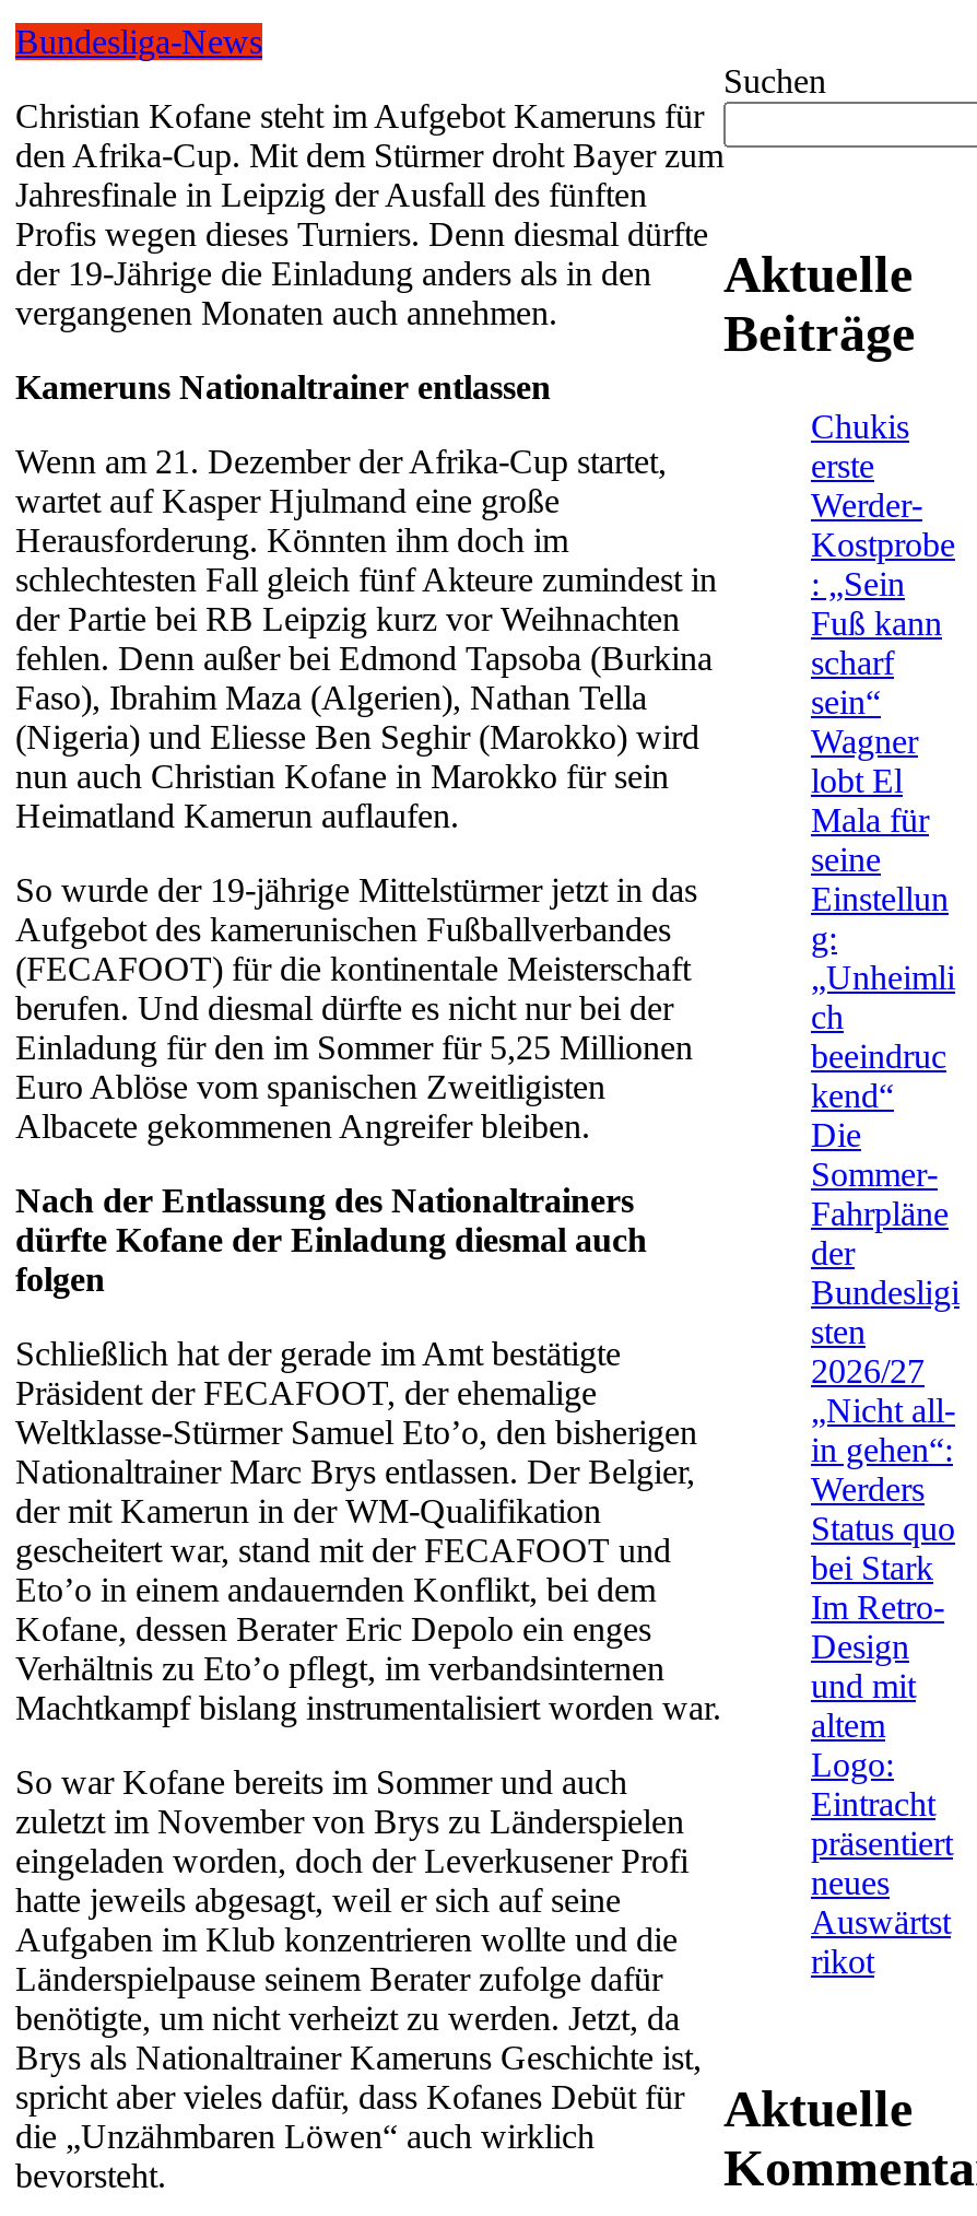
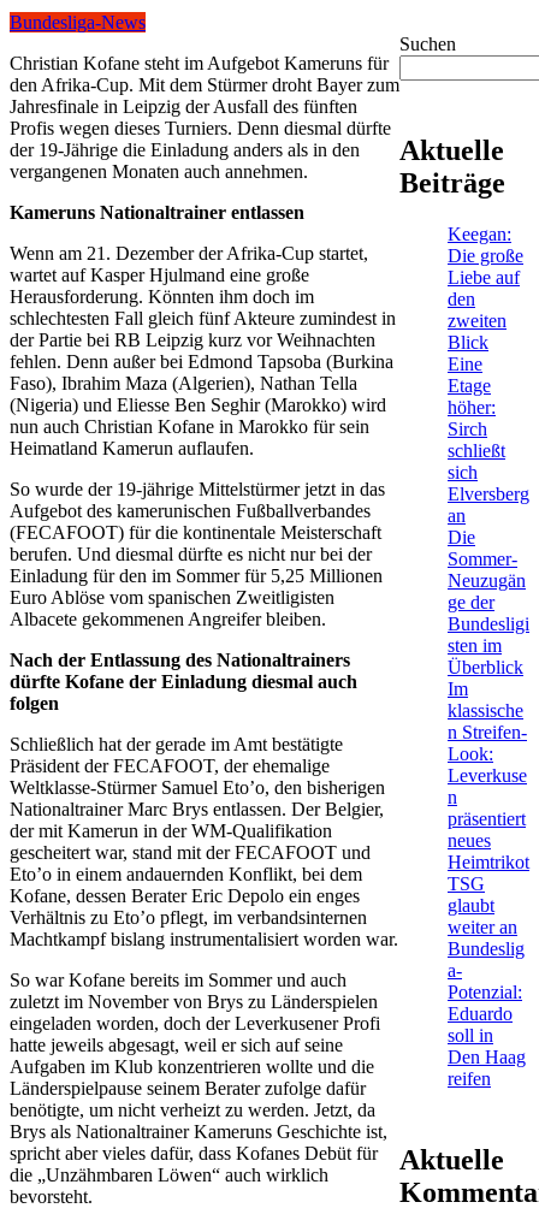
[811,407,955,1114] Chukis | erste | Werder- | Kostprobe | : „Sein | Fuß kann | scharf | sein“ | Wagner | lobt El | Mala für | seine | Einstellun | g: | „Unheimli | ch | beeindruc | kend“ -> [448,224,529,526] Keegan: | Die große | Liebe auf | den | zweiten | Blick | Eine | Etage | höher: | Sirch | schließt | sich | Elversberg | an
moved [811,1116,938,1192] -> [448,527,517,569]: Die | Sommer-
[811,1194,949,1271] Fahrpläne | der -> [448,570,526,612] Neuzugän | ge der
moved [811,1273,960,1310] -> [448,613,529,634]: Bundesligi
[811,1313,955,1822] sten | 2026/27 | „Nicht all- | in gehen“: | Werders | Status quo | bei Stark | Im Retro- | Design | und mit | altem | Logo: | Eintracht -> [448,635,527,807] sten im | Überblick | Im | klassische | n Streifen- | Look: | Leverkuse | n
moved [811,1824,953,1901] -> [448,808,526,850]: präsentiert | neues
[811,1903,951,1979] Auswärtst | rikot -> [448,852,529,1089] Heimtrikot | TSG | glaubt | weiter an | Bundeslig | a- | Potenzial: | Eduardo | soll in | Den Haag | reifen

